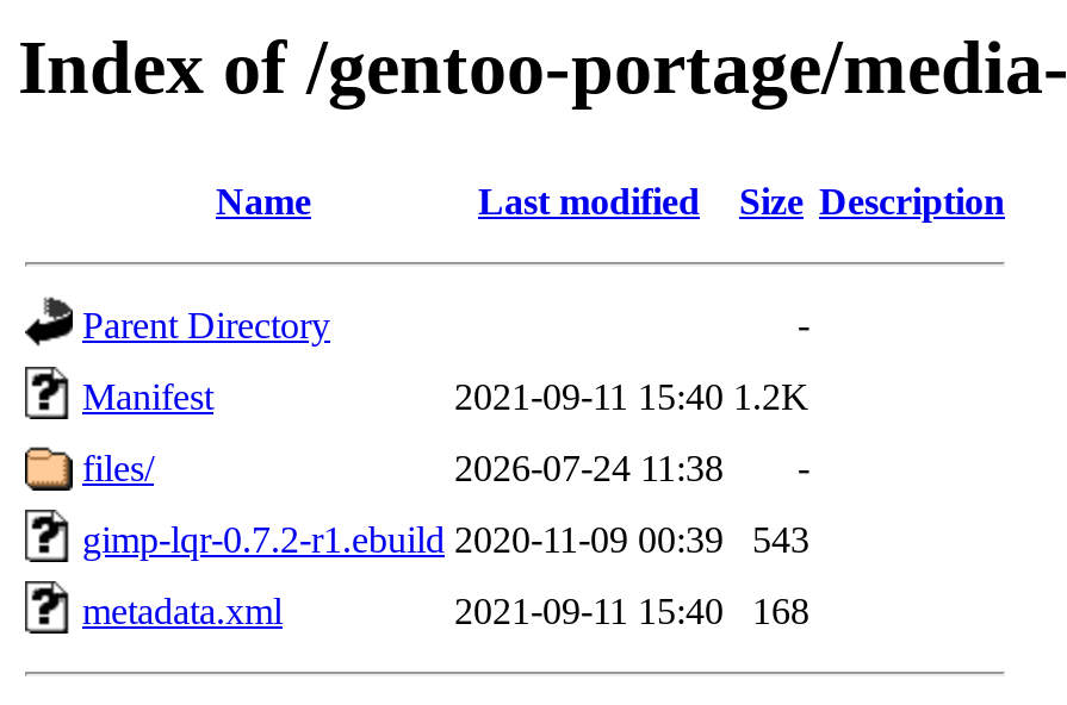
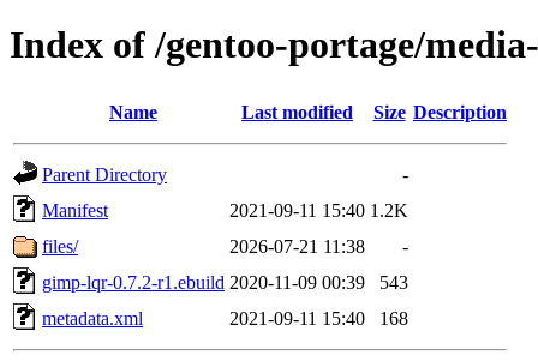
[454,448,724,488] 2026-07-24 11:38 -> [229,236,365,257] 2026-07-21 11:38

